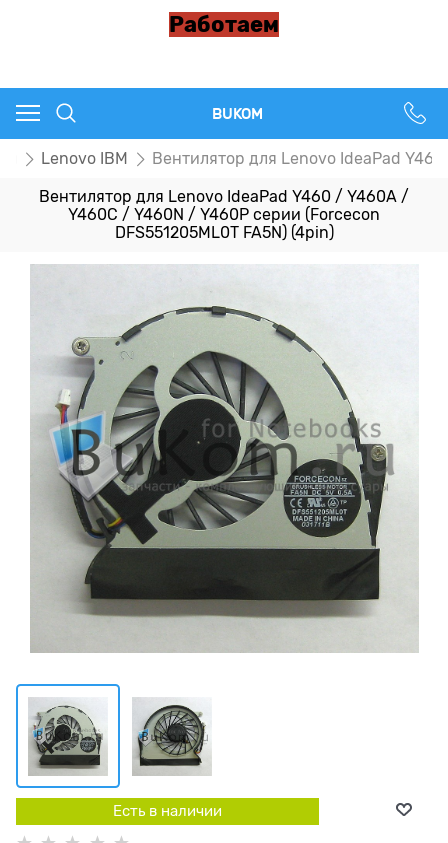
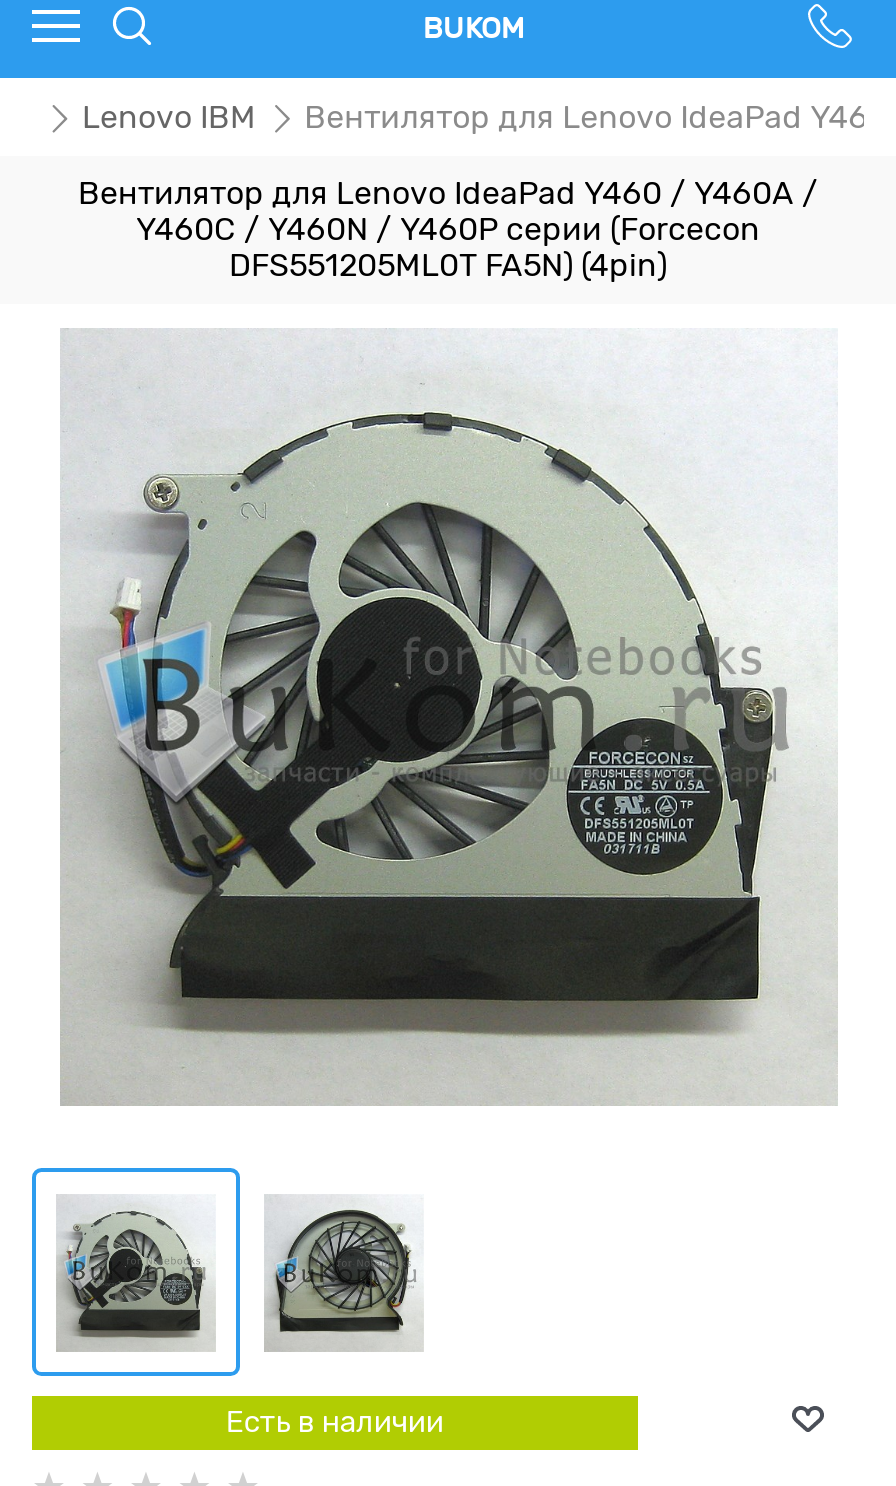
[169,12,279,37] Работаем -> none

